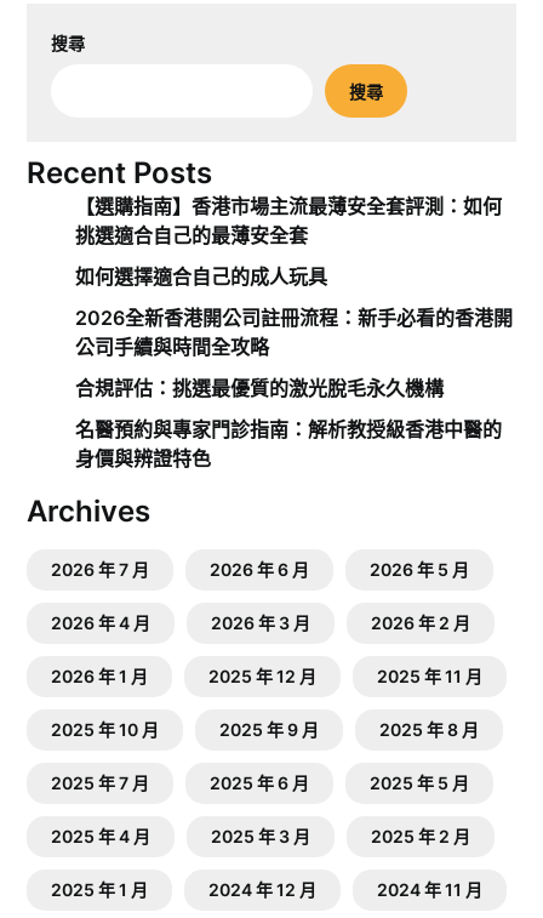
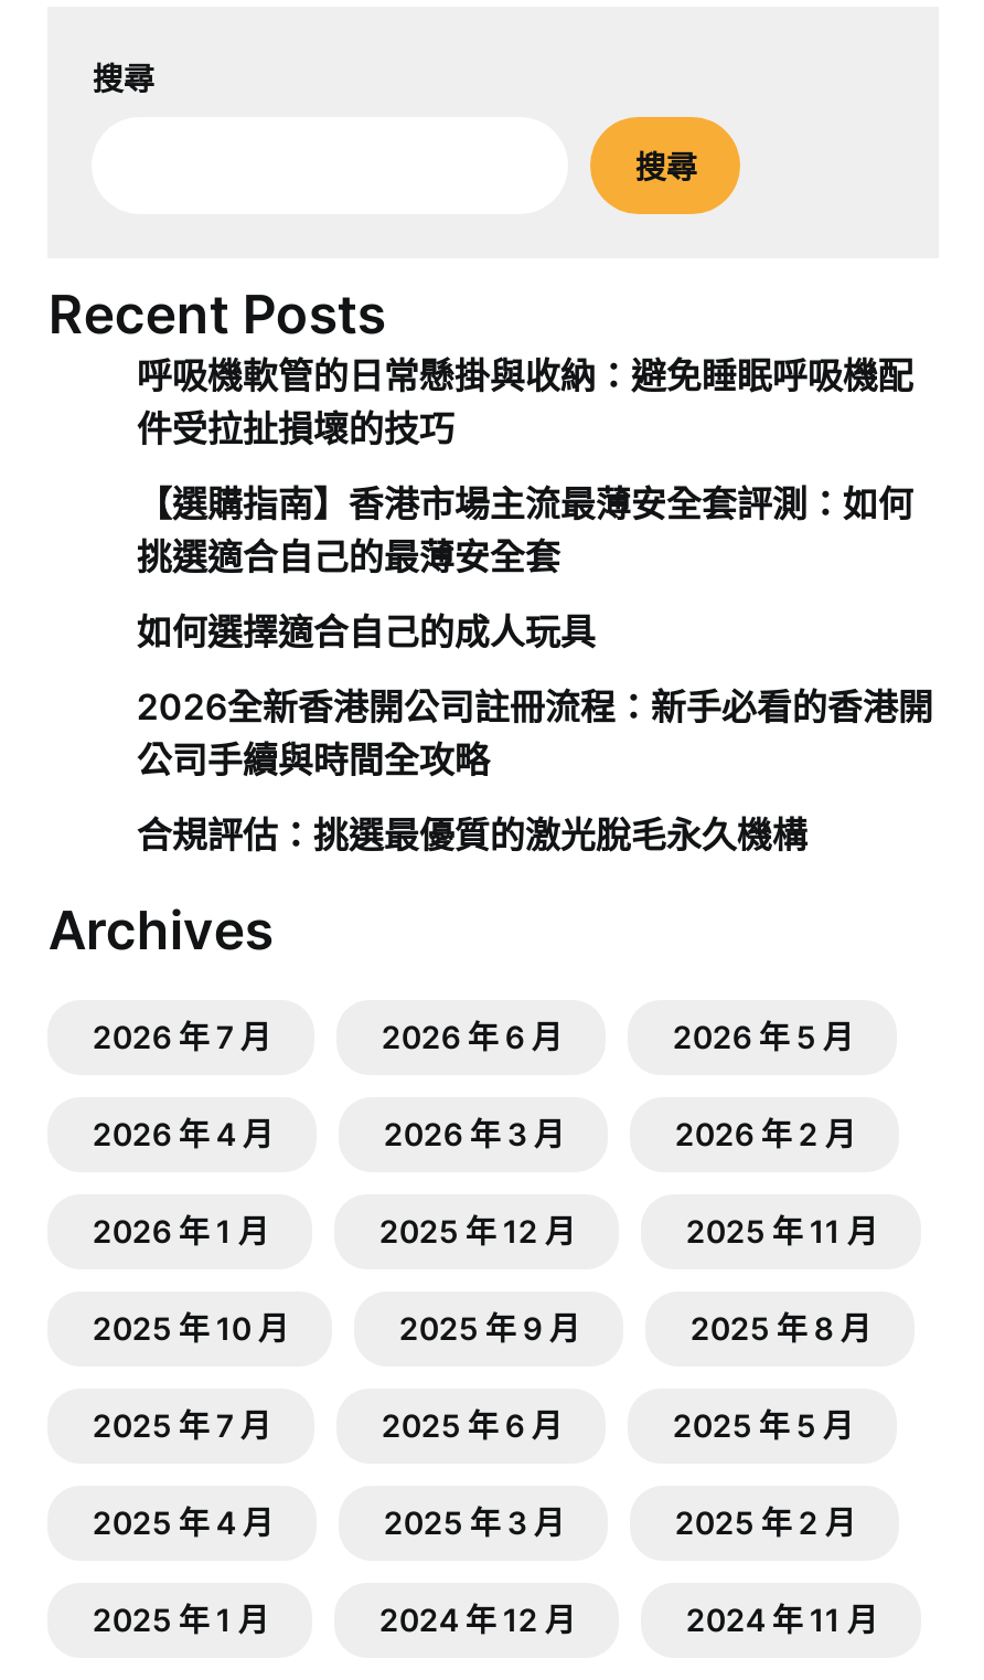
none -> [137,354,913,451] 呼吸機軟管的日常懸掛與收納：避免睡眠呼吸機配 | 件受拉扯損壞的技巧
moved [76,195,513,401] -> [137,482,933,857]: 【選購指南】香港市場主流最薄安全套評測：如何 | 挑選適合自己的最薄安全套 | 如何選擇適合自己的成人玩具 | 2026全新香港開公司註冊流程：新手必看的香港開 | 公司手續與時間全攻略 | 合規評估：挑選最優質的激光脫毛永久機構
[76,418,502,471] 名醫預約與專家門診指南：解析教授級香港中醫的 | 身價與辨證特色 -> none

